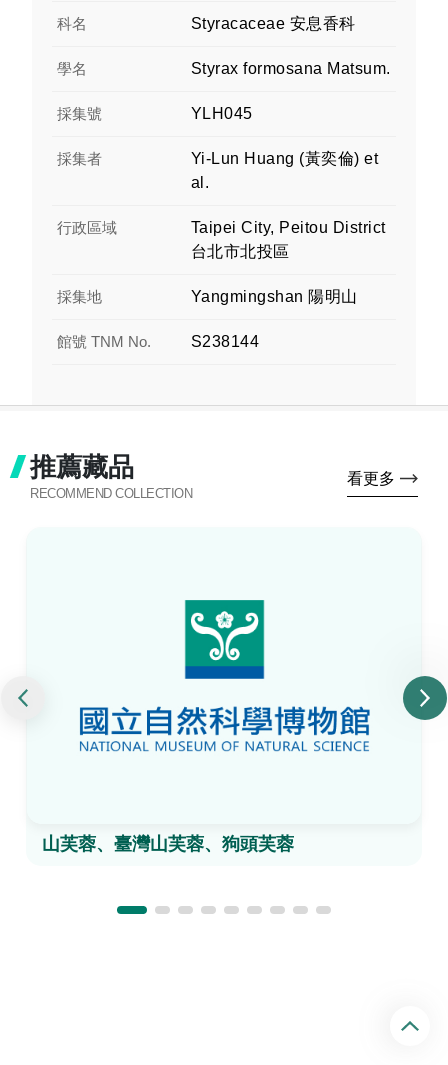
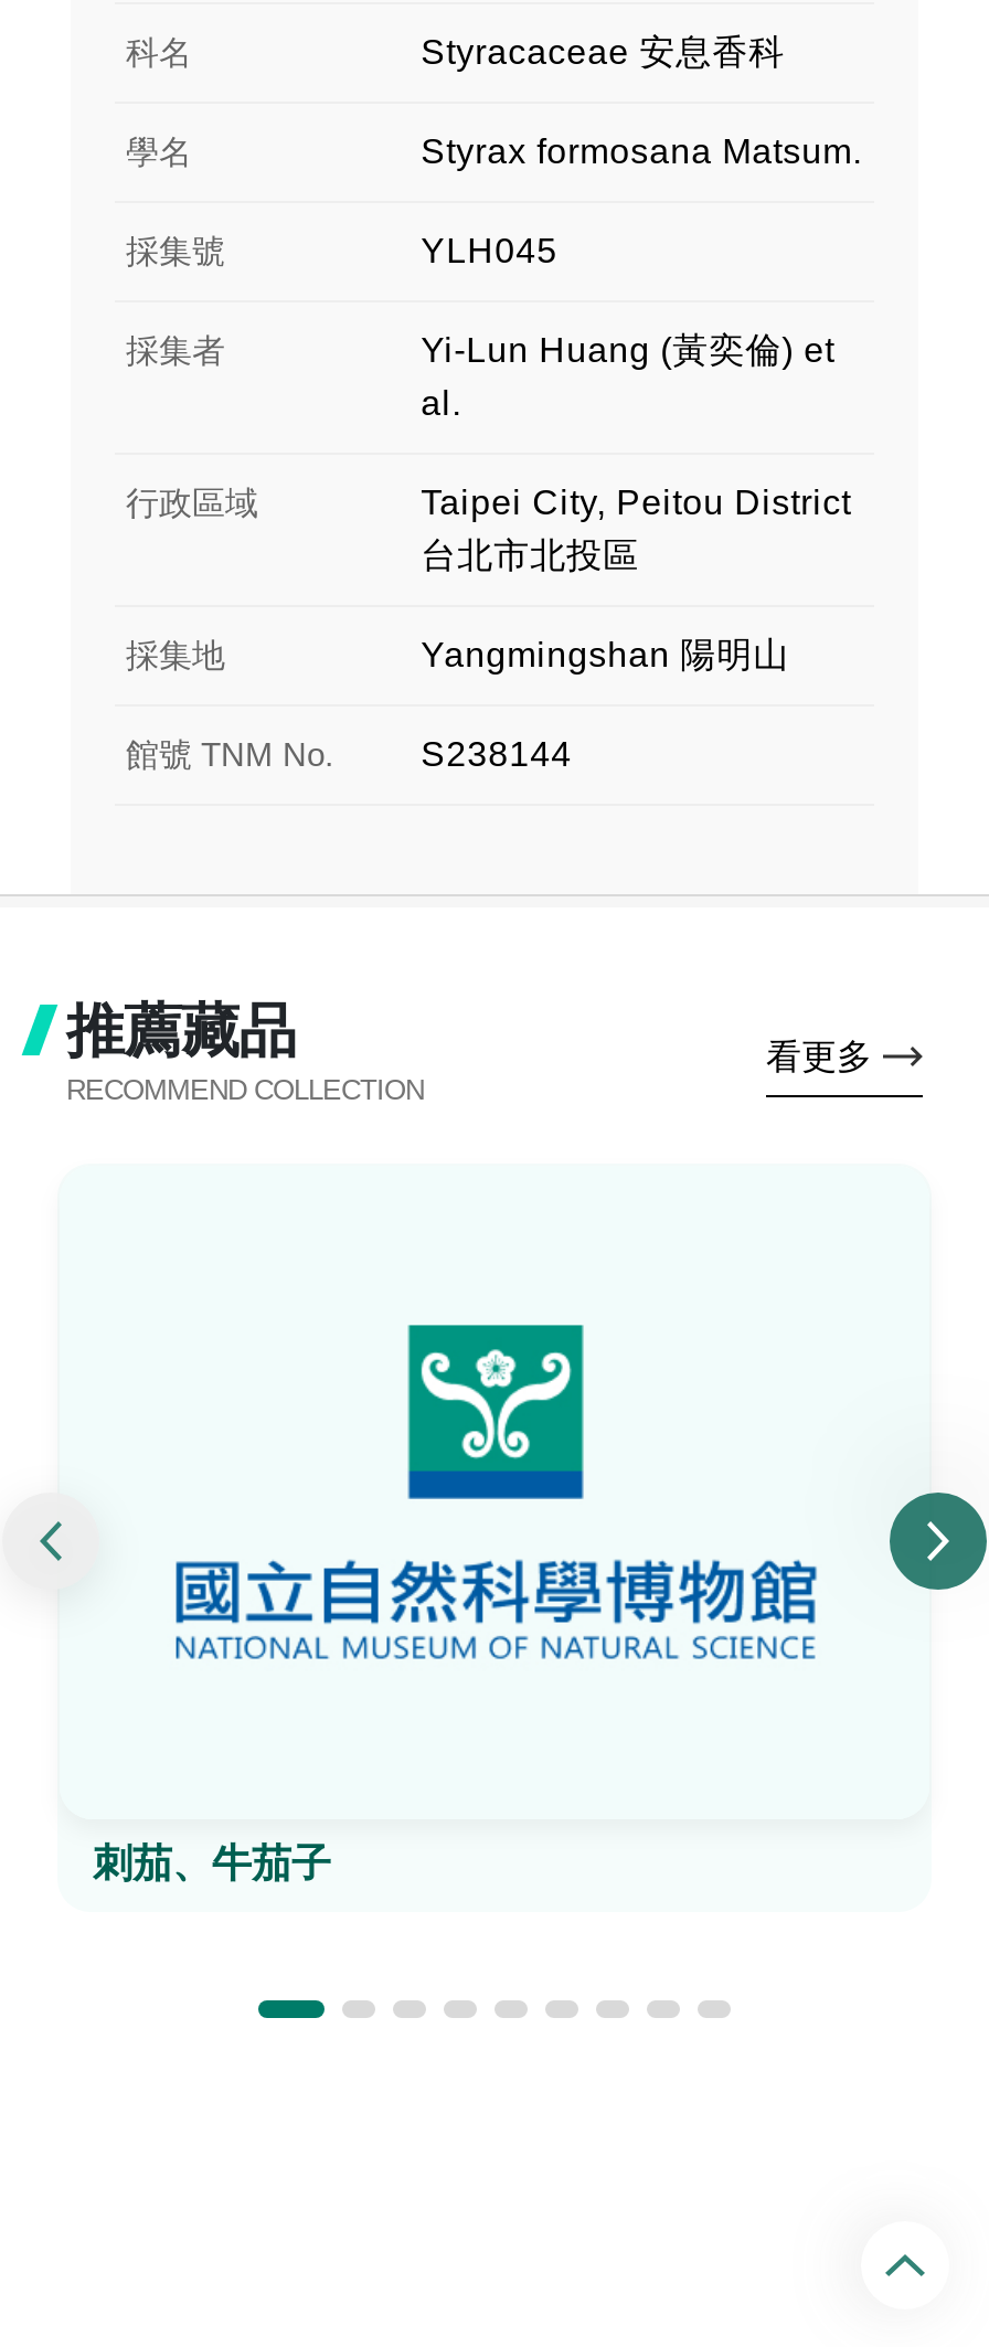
[42,833,294,853] 山芙蓉、臺灣山芙蓉、狗頭芙蓉 -> [93,1840,331,1884] 刺茄、牛茄子

